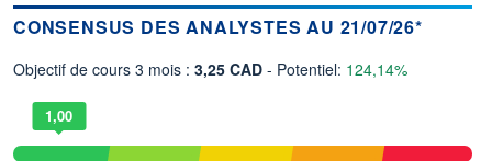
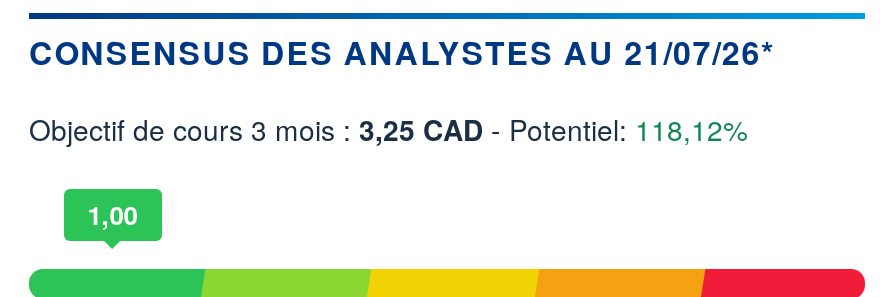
[13,58,407,80] Objectif de cours 3 mois : 3,25 CAD - Potentiel: 124,14% -> [29,109,747,149] Objectif de cours 3 mois : 3,25 CAD - Potentiel: 118,12%

